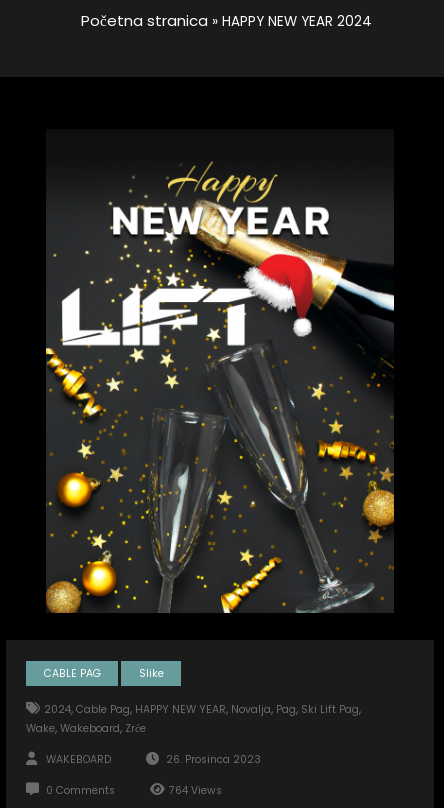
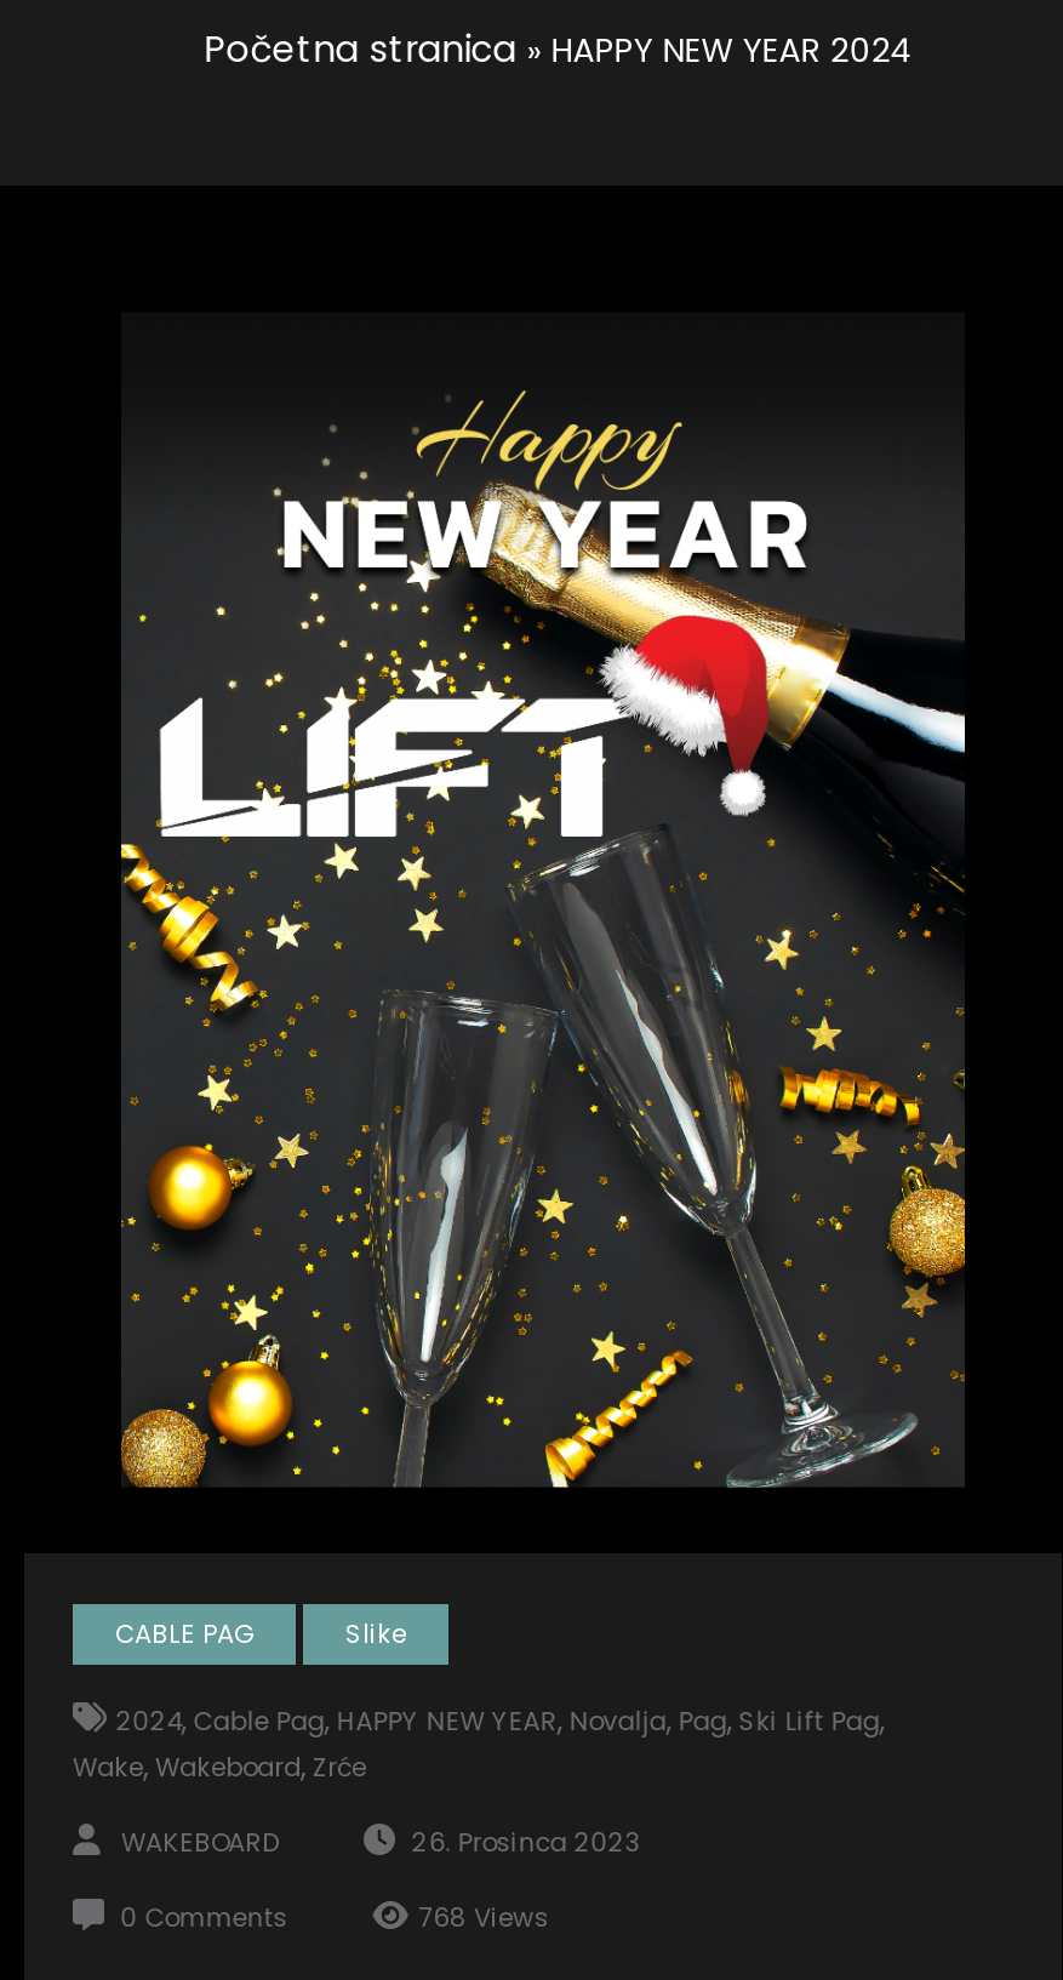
[168,783,221,798] 764 Views -> [418,1899,549,1936] 768 Views

